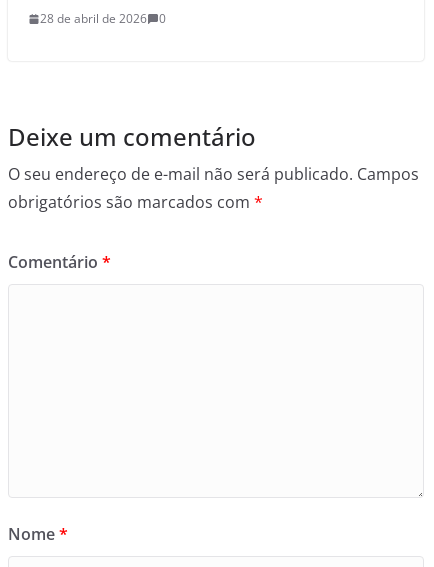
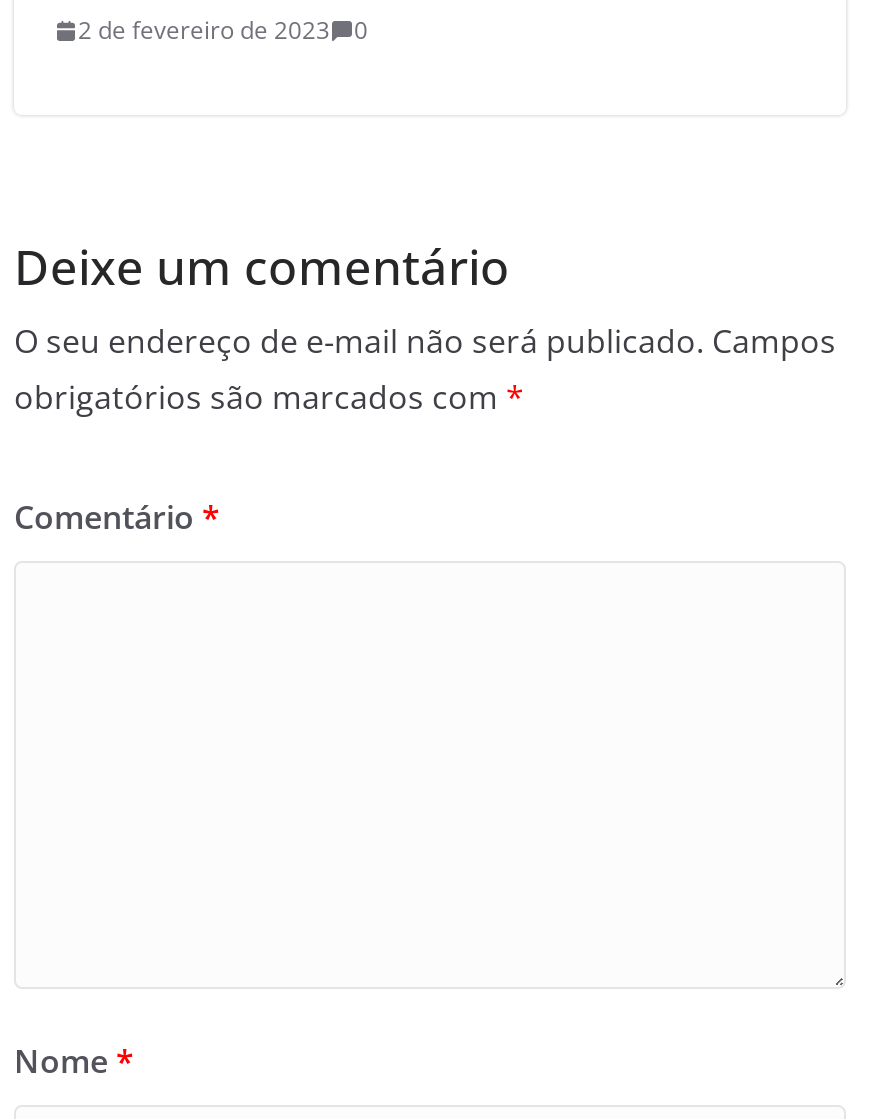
[40,10,147,27] 28 de abril de 2026 -> [78,14,330,48] 2 de fevereiro de 2023

